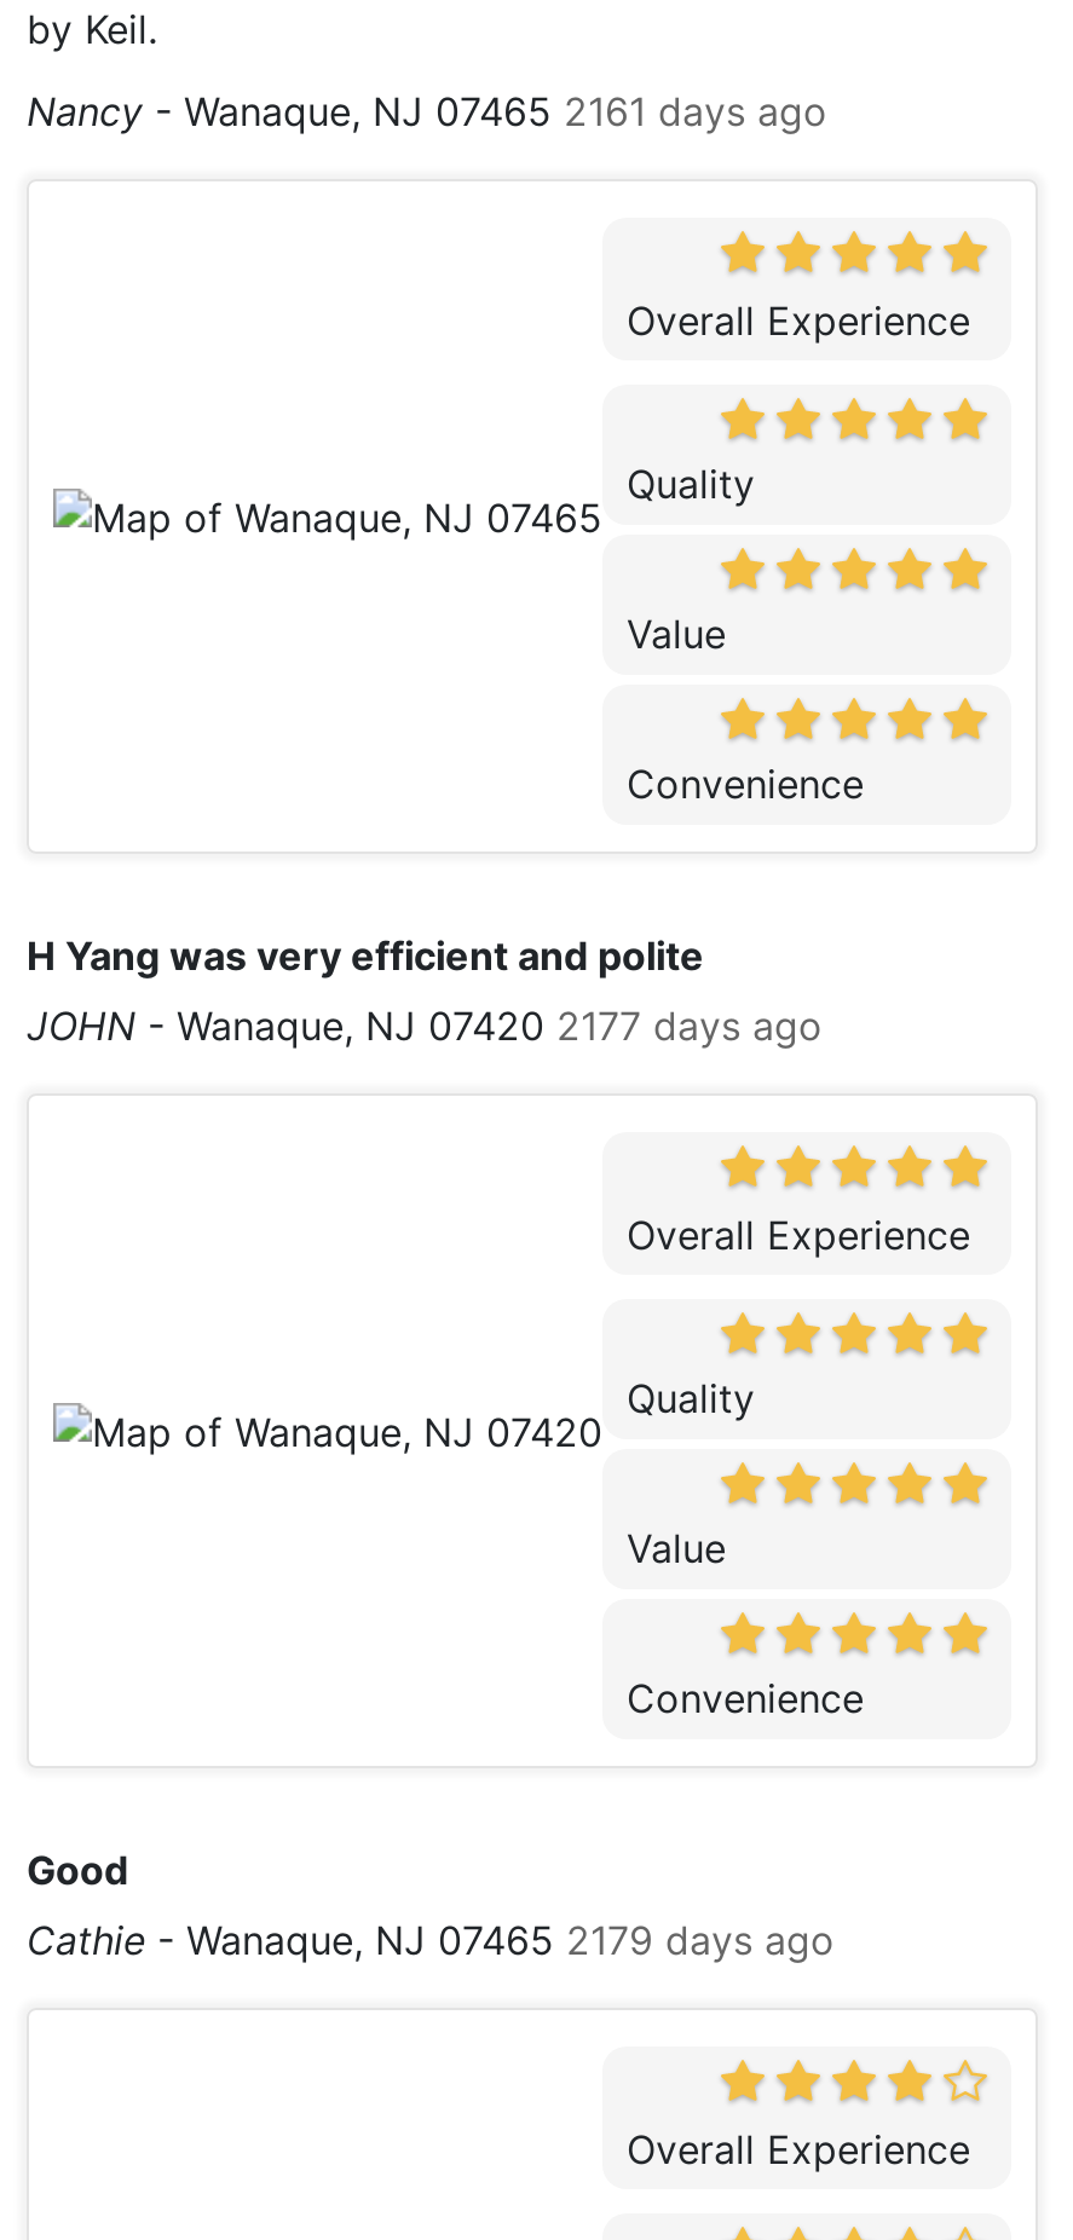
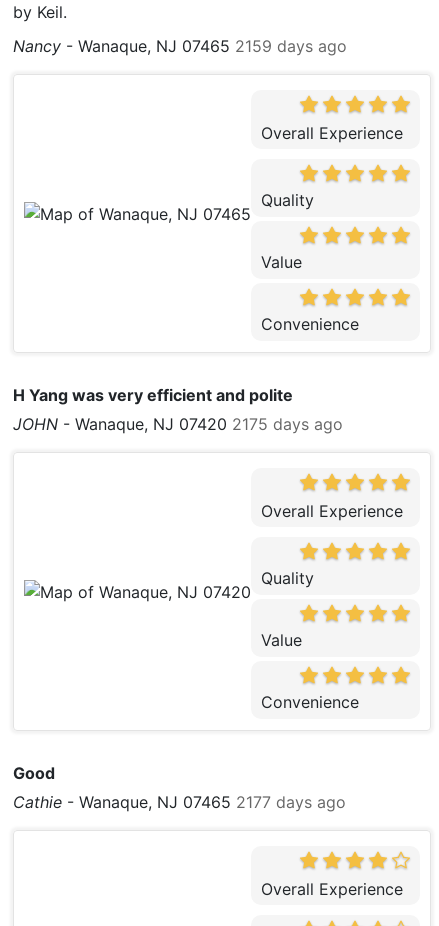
[27,86,827,135] Nancy - Wanaque, NJ 07465 2161 days ago -> [13,36,347,56] Nancy - Wanaque, NJ 07465 2159 days ago
[27,1001,823,1049] JOHN - Wanaque, NJ 07420 2177 days ago -> [13,414,343,434] JOHN - Wanaque, NJ 07420 2175 days ago
[27,1915,835,1964] Cathie - Wanaque, NJ 07465 2179 days ago -> [13,792,346,812] Cathie - Wanaque, NJ 07465 2177 days ago

